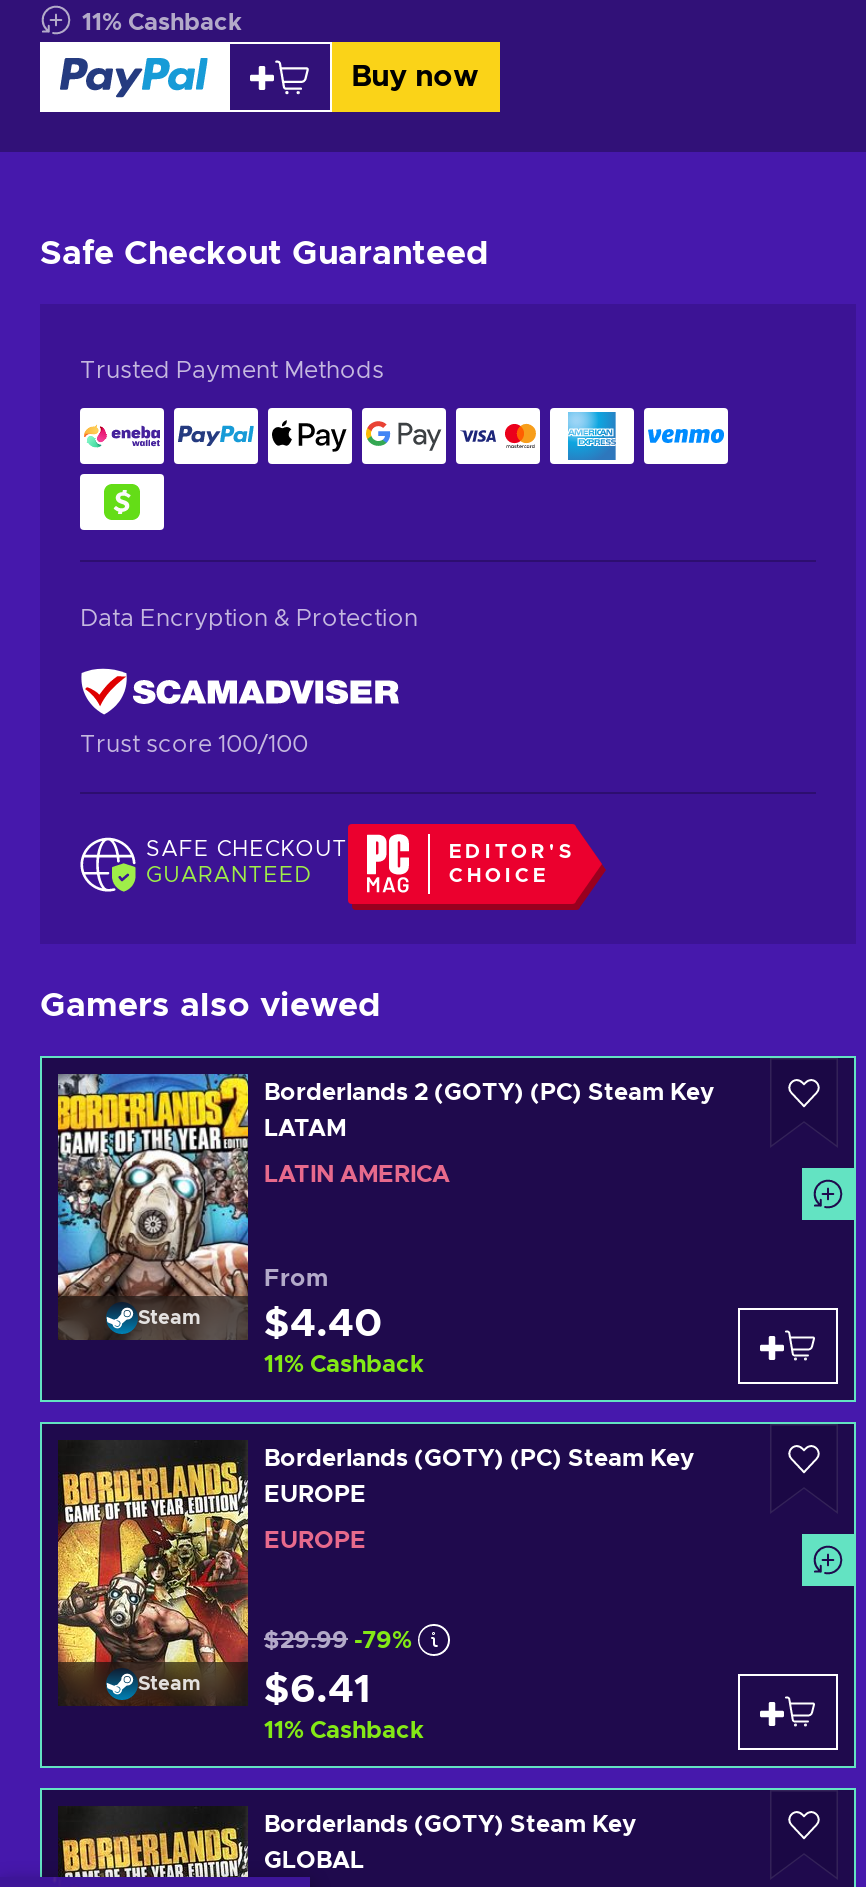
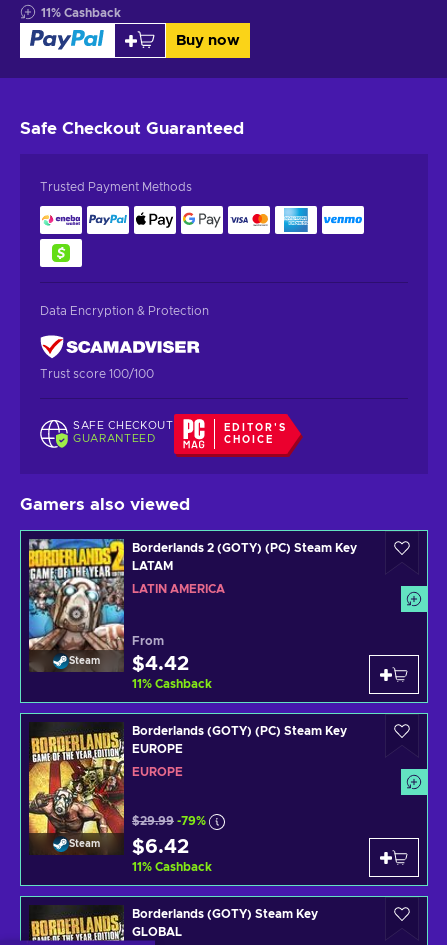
[264,1304,382,1344] $4.40 -> [132,654,189,674] $4.42
[264,1670,370,1710] $6.41 -> [132,837,189,857] $6.42

